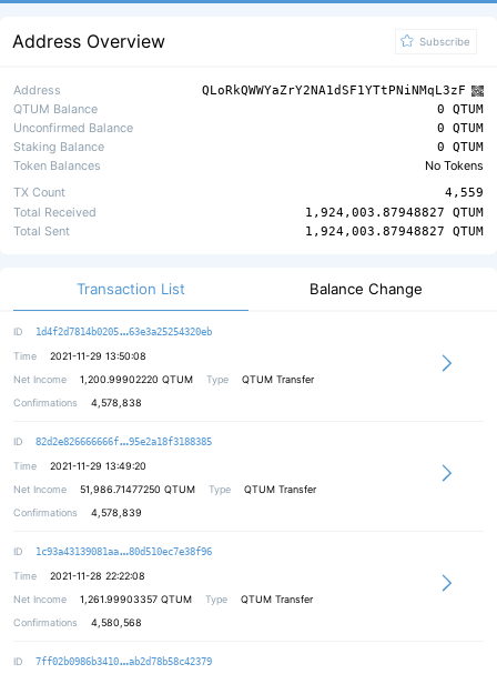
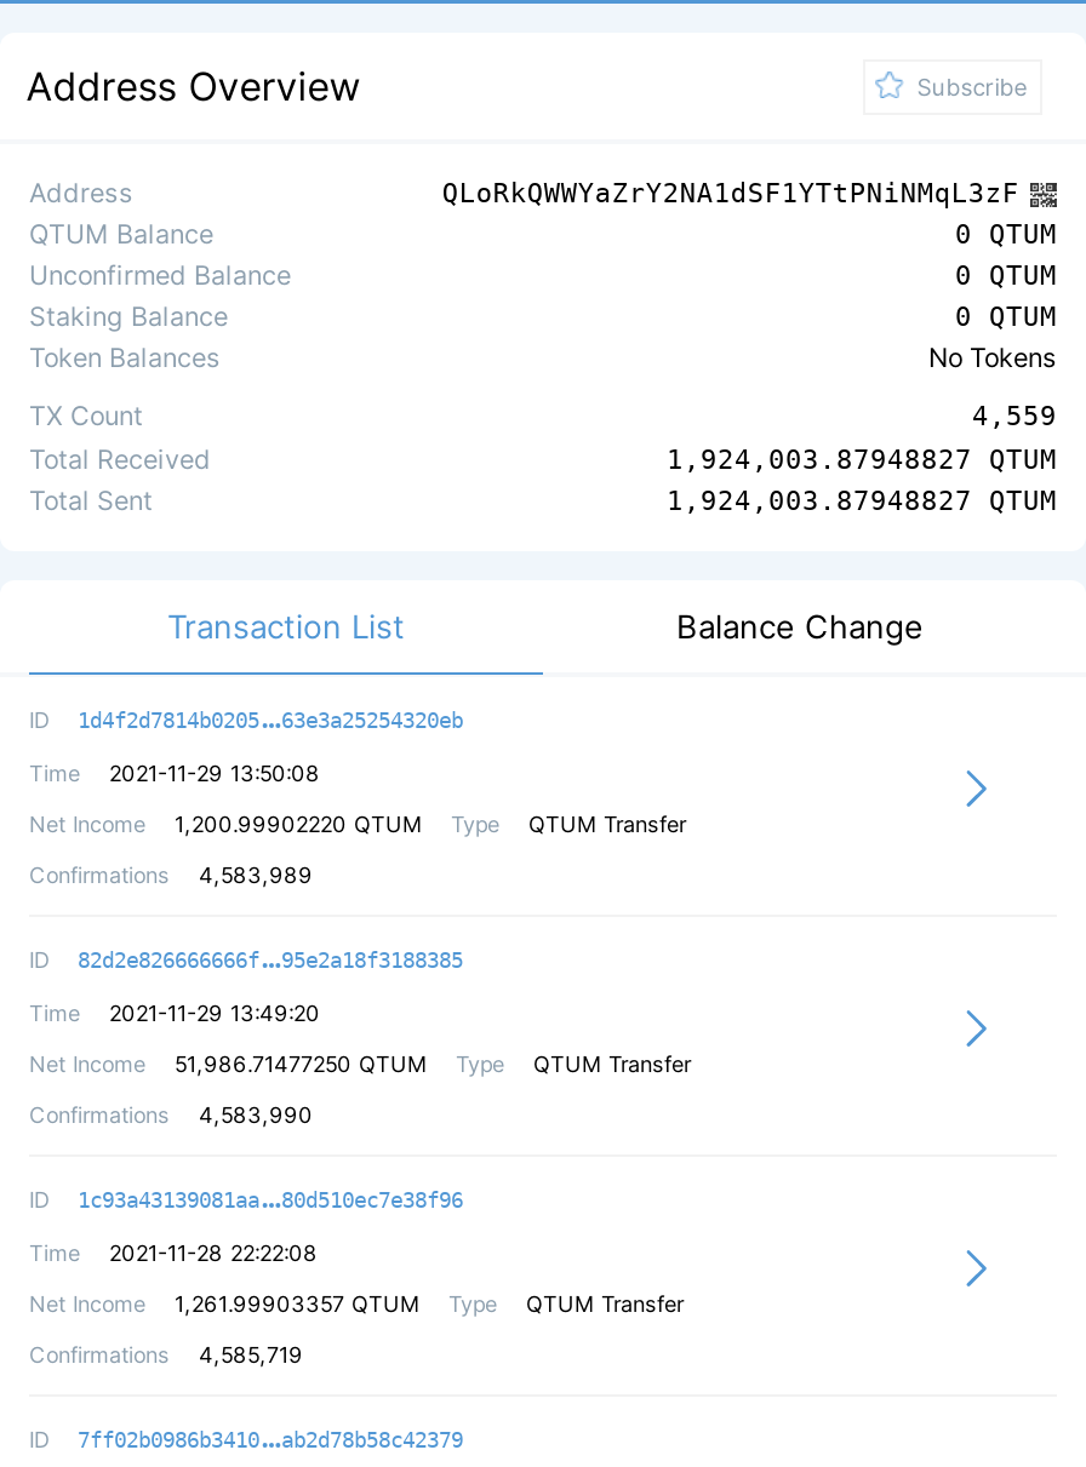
[13,397,142,409] Confirmations 4,578,838 -> [29,862,313,888] Confirmations 4,583,989
[13,507,142,519] Confirmations 4,578,839 -> [29,1102,313,1128] Confirmations 4,583,990
[13,616,142,629] Confirmations 4,580,568 -> [29,1341,303,1368] Confirmations 4,585,719

